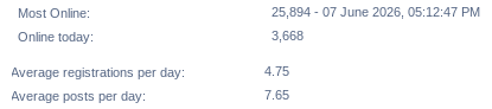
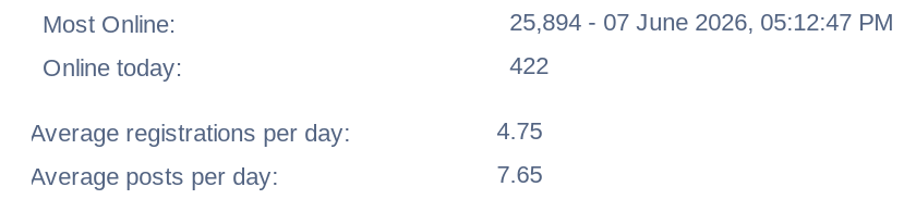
[272,28,304,43] 3,668 -> [509,52,549,78] 422

